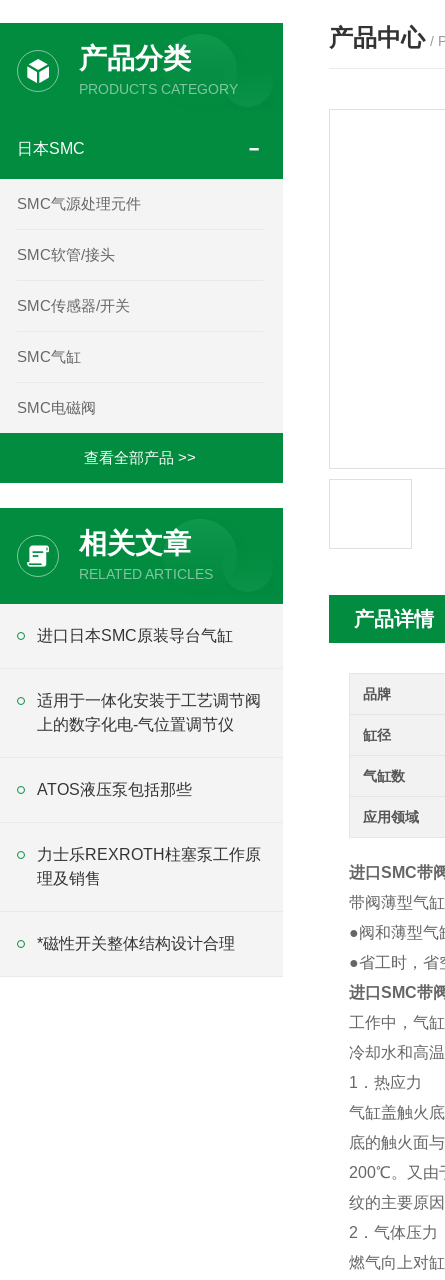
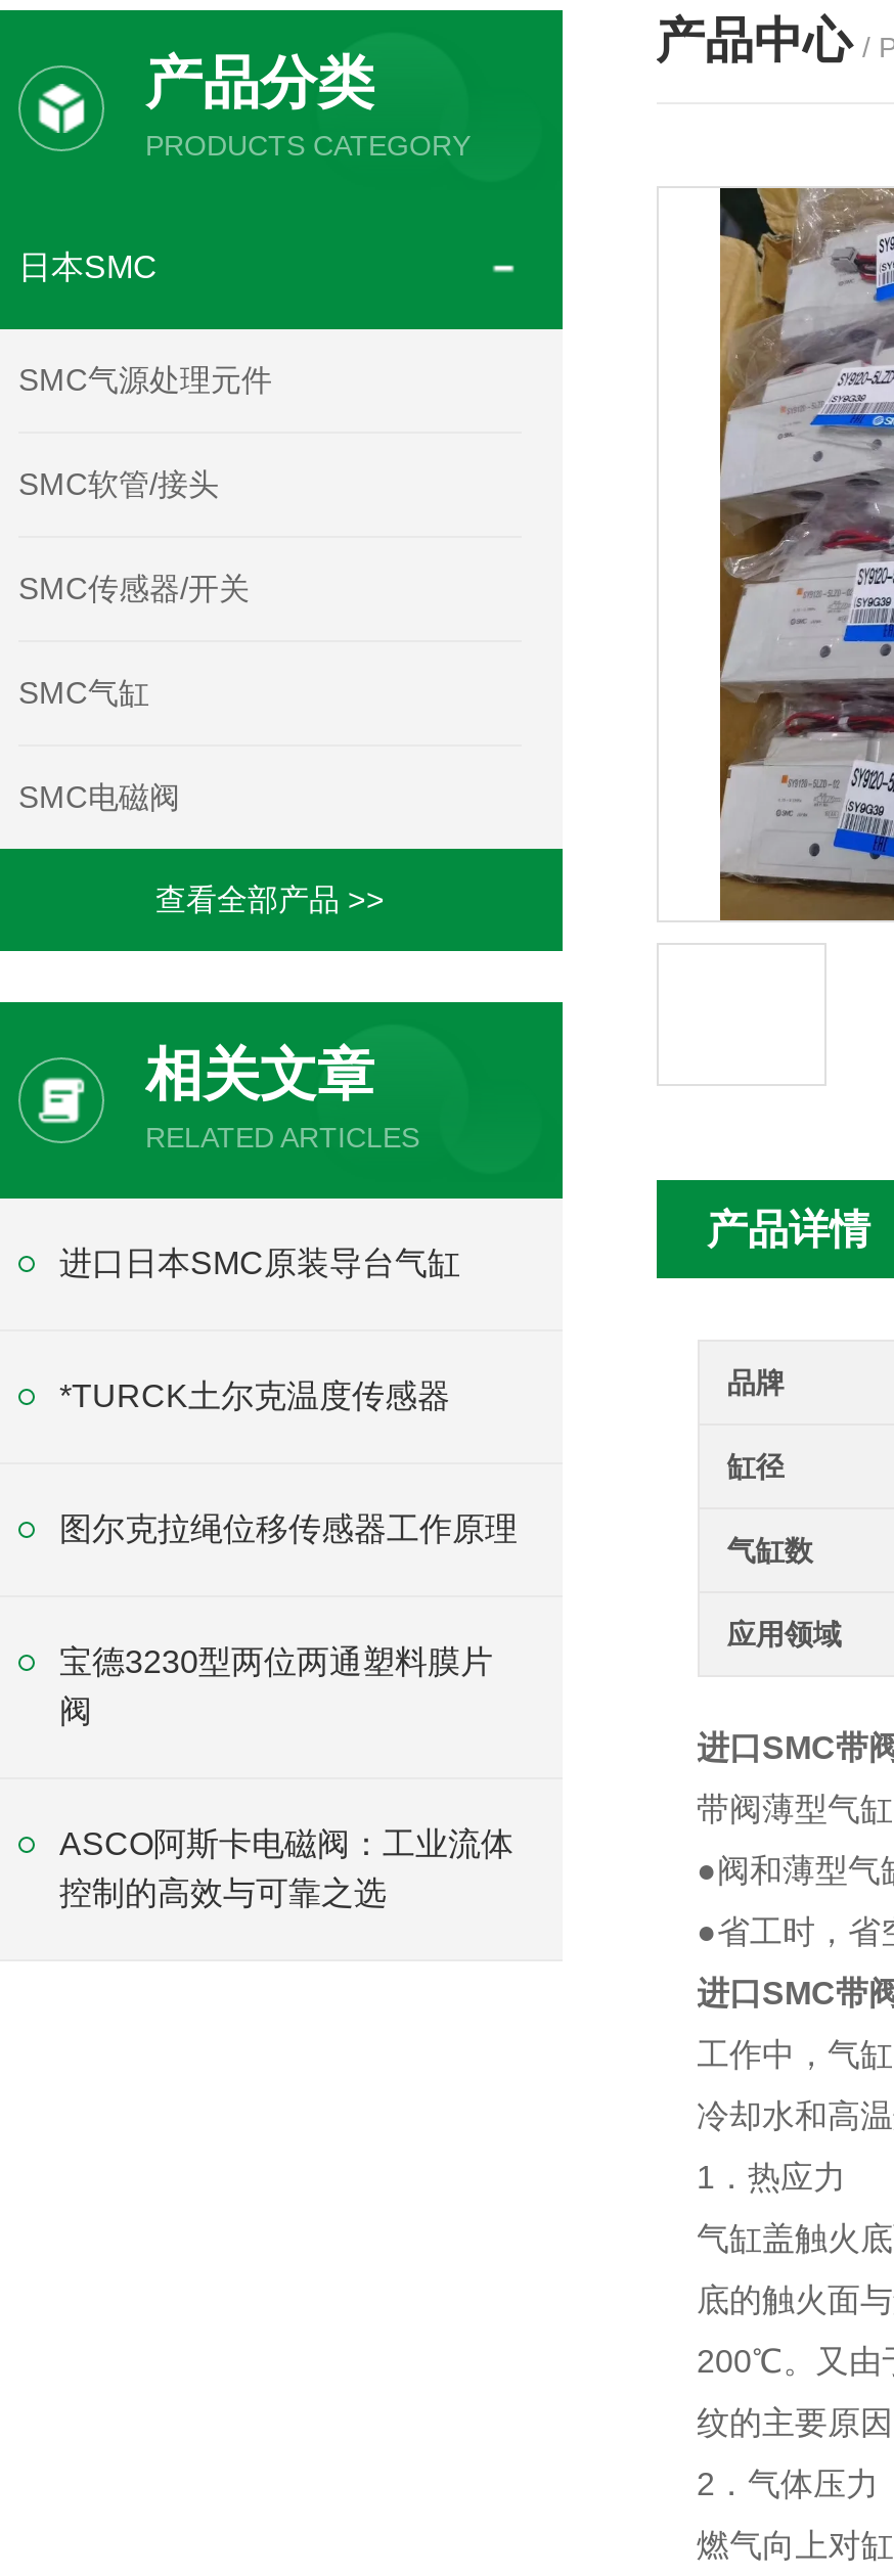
none -> [718,186,888,922] [image]
[37,692,261,733] 适用于一体化安装于工艺调节阀 | 上的数字化电-气位置调节仪 -> [59,1379,450,1413] *TURCK土尔克温度传感器
[37,781,192,798] ATOS液压泵包括那些 -> [59,1511,518,1546] 图尔克拉绳位移传感器工作原理
[37,846,261,887] 力士乐REXROTH柱塞泵工作原 | 理及销售 -> [59,1644,493,1728] 宝德3230型两位两通塑料膜片 | 阀
[37,935,235,952] *磁性开关整体结构设计合理 -> [59,1826,513,1910] ASCO阿斯卡电磁阀：工业流体 | 控制的高效与可靠之选

